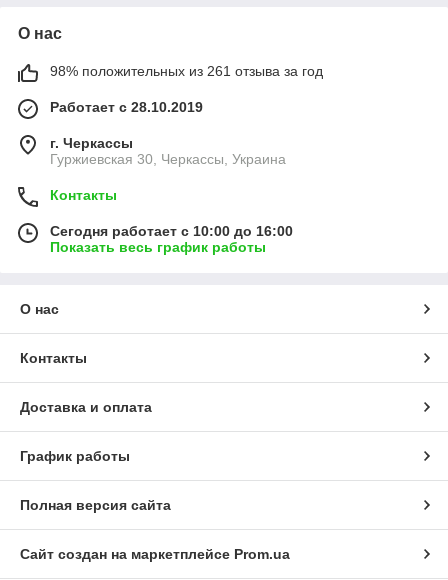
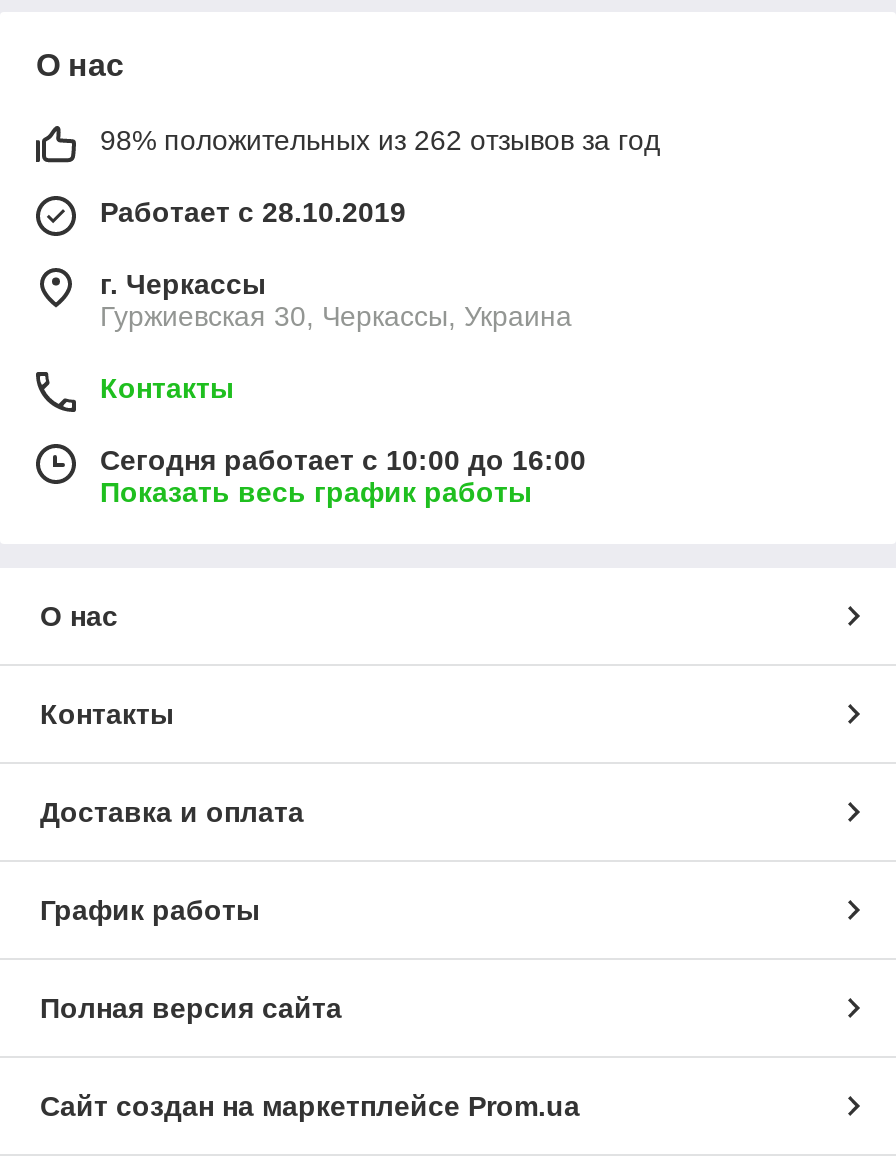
[50,63,323,79] 98% положительных из 261 отзыва за год -> [100,124,660,156] 98% положительных из 262 отзывов за год

